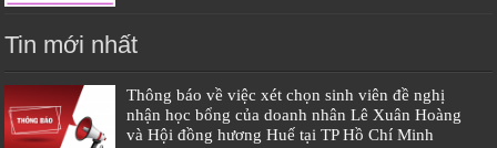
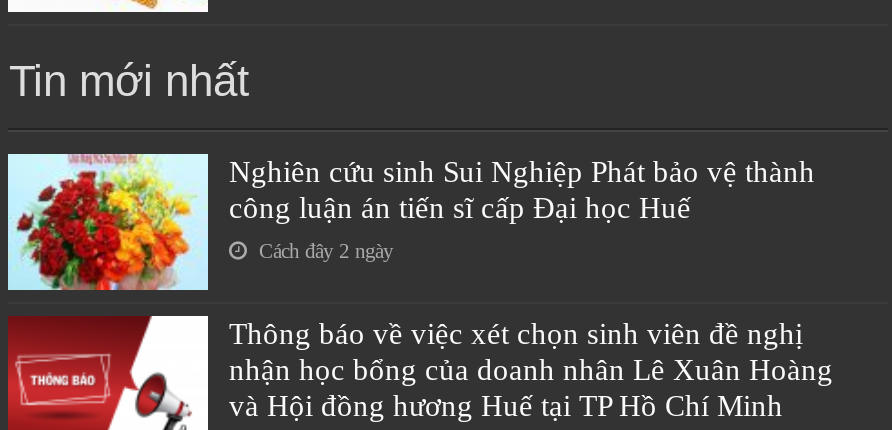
none -> [6,152,815,292] [image] | Nghiên cứu sinh Sui Nghiệp Phát bảo vệ thành | công luận án tiến sĩ cấp Đại học Huế | Cách đây 2 ngày

